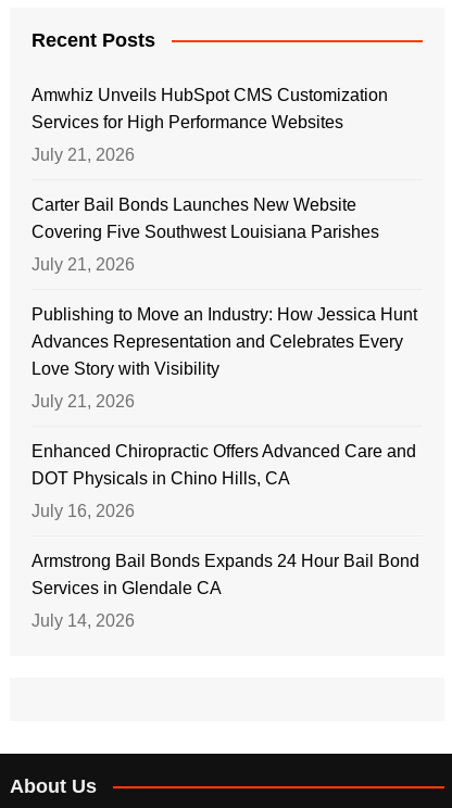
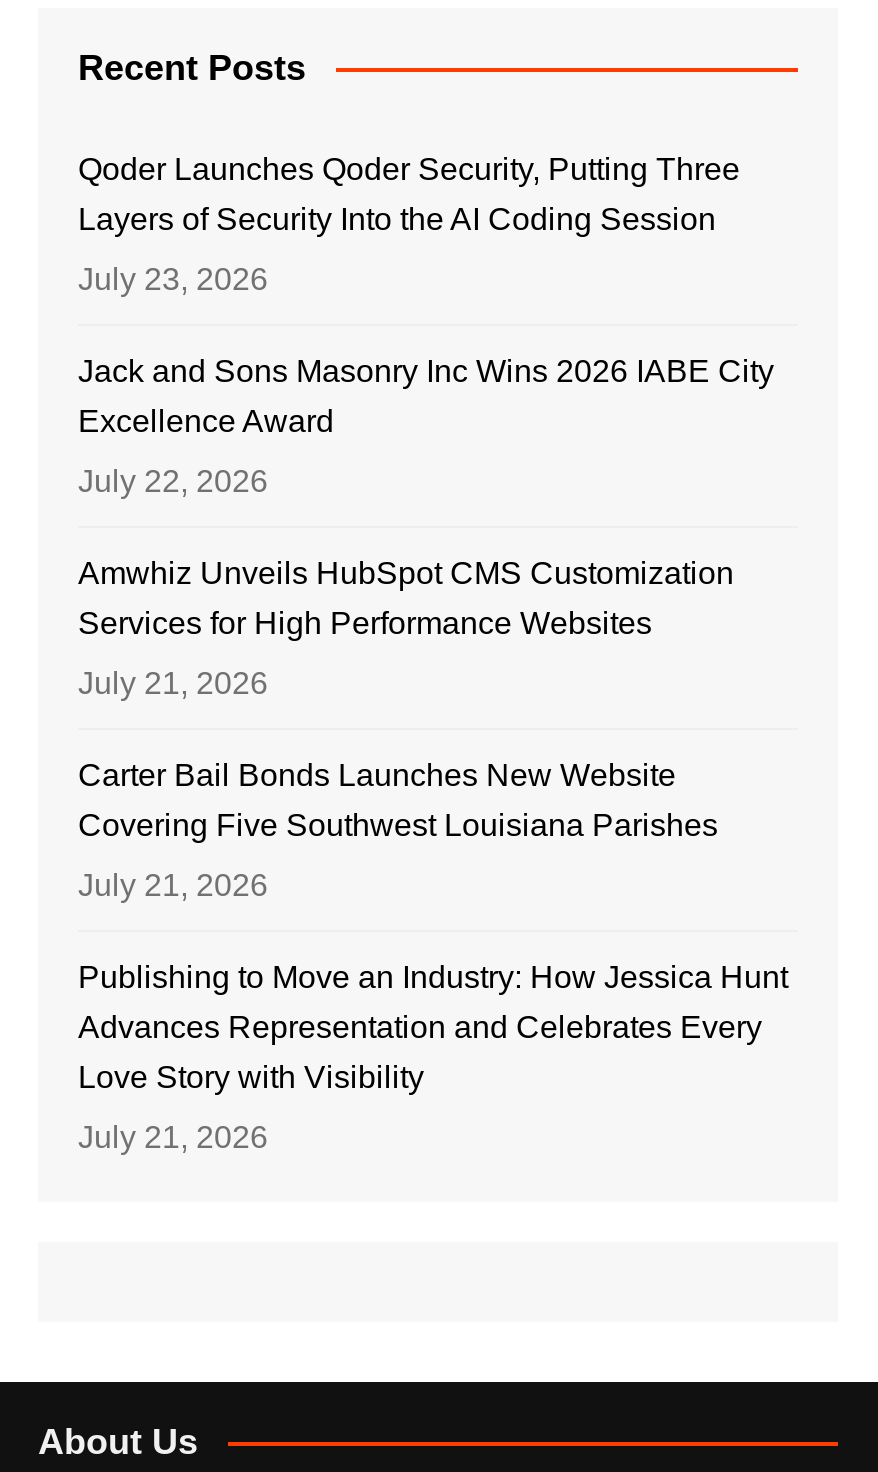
none -> [78,152,774,498] Qoder Launches Qoder Security, Putting Three | Layers of Security Into the AI Coding Session | July 23, 2026 | Jack and Sons Masonry Inc Wins 2026 IABE City | Excellence Award | July 22, 2026
moved [32,86,417,410] -> [78,556,788,1154]: Amwhiz Unveils HubSpot CMS Customization | Services for High Performance Websites | July 21, 2026 | ... | Love Story with Visibility | July 21, 2026
[32,442,419,630] Enhanced Chiropractic Offers Advanced Care and | DOT Physicals in Chino Hills, CA | July 16, 2026 | Armstrong Bail Bonds Expands 24 Hour Bail Bond | Services in Glendale CA | July 14, 2026 -> none

